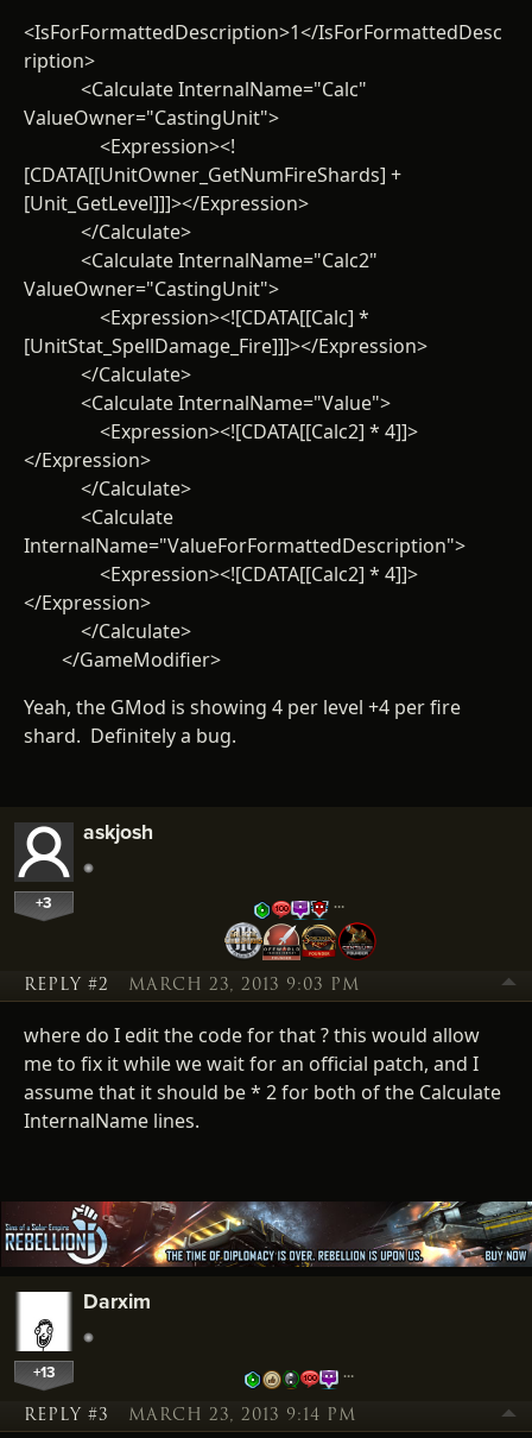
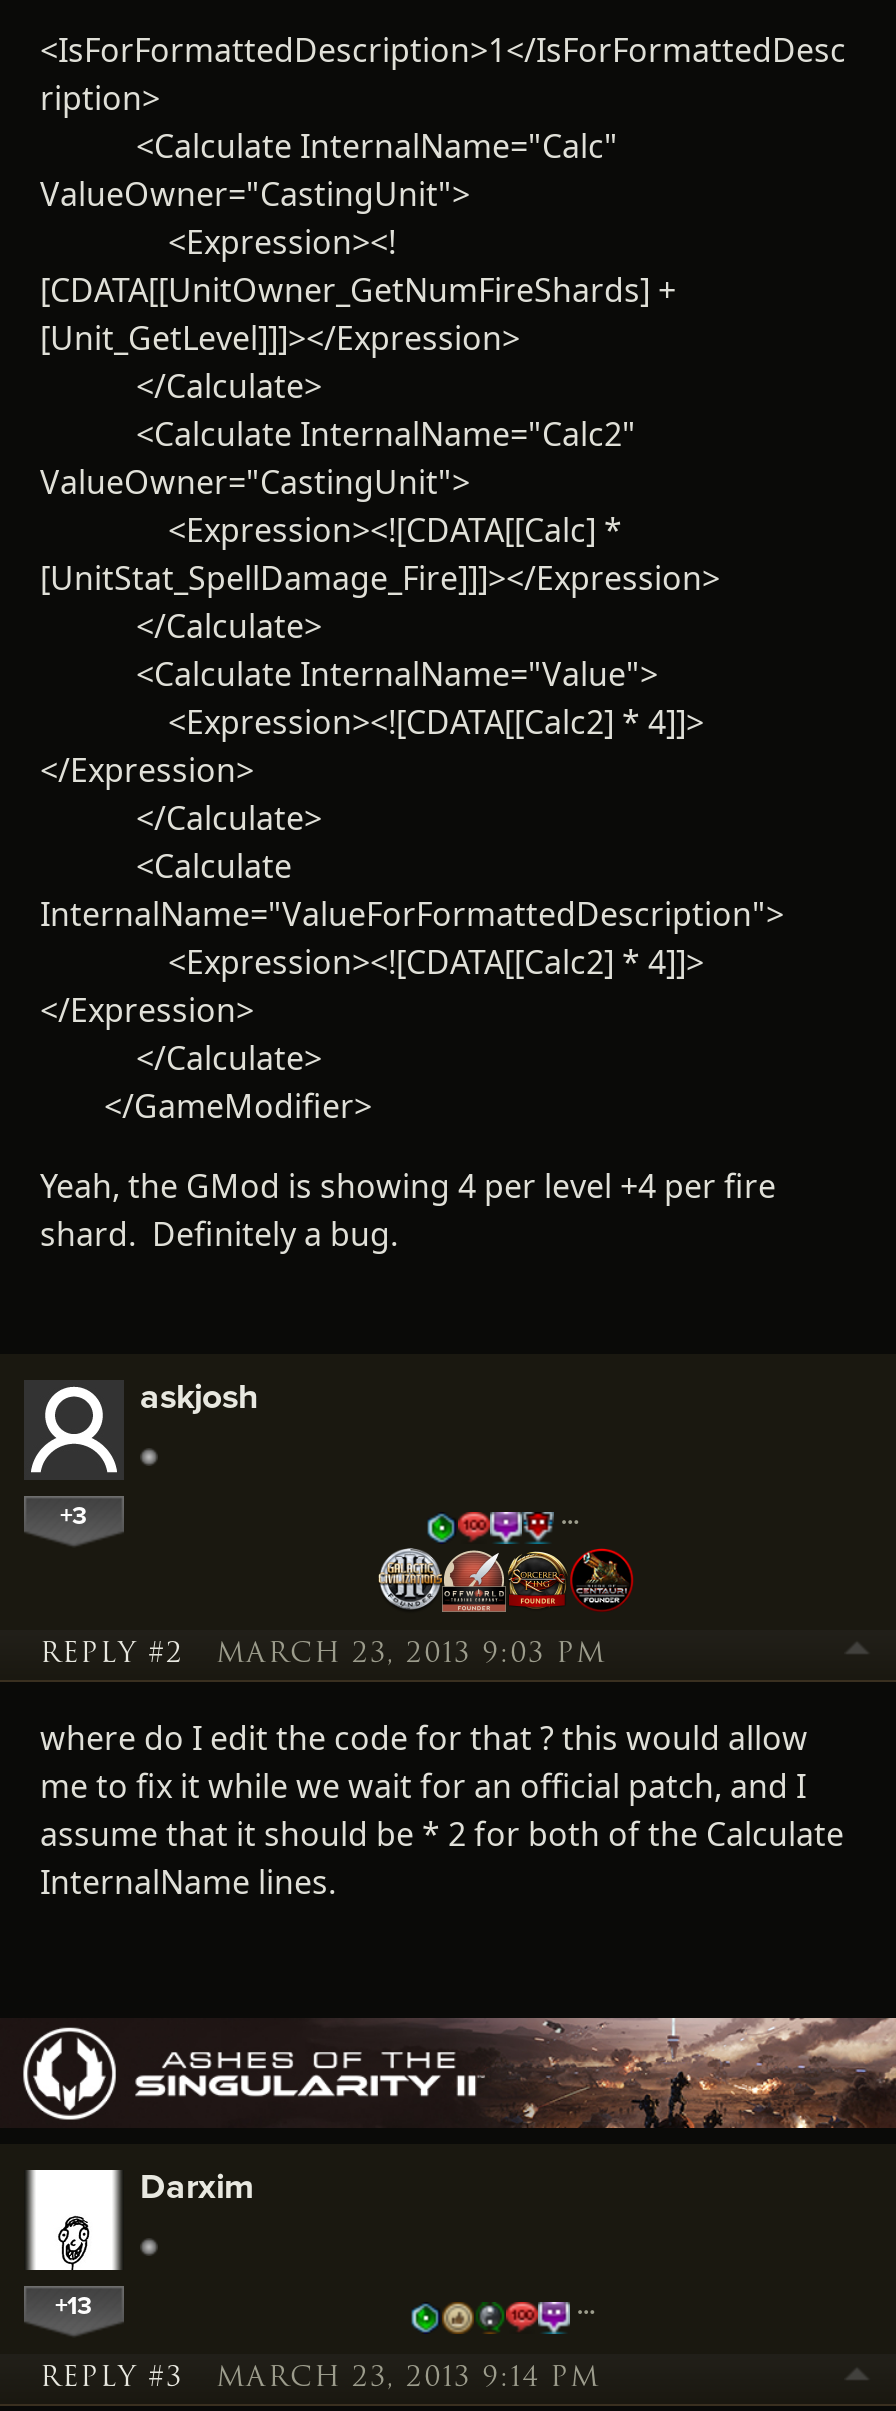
[5,1200,528,1268] [image] -> [10,2016,890,2128] [image]

